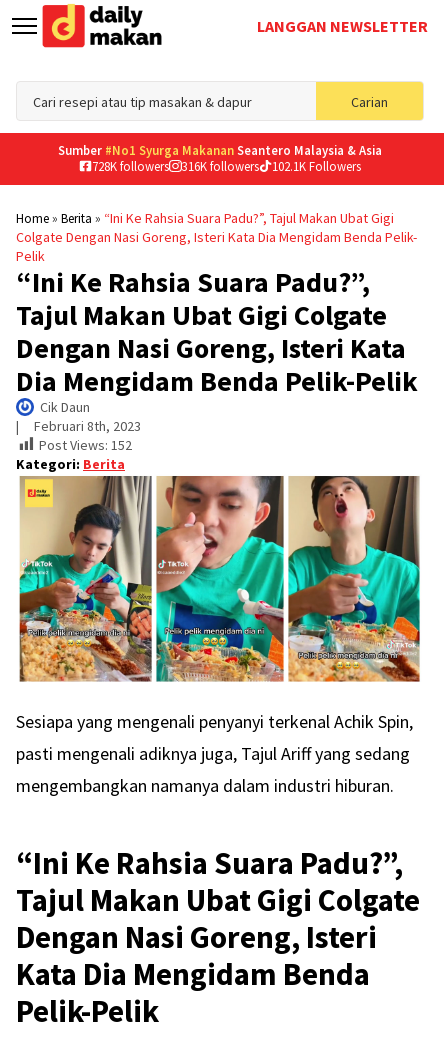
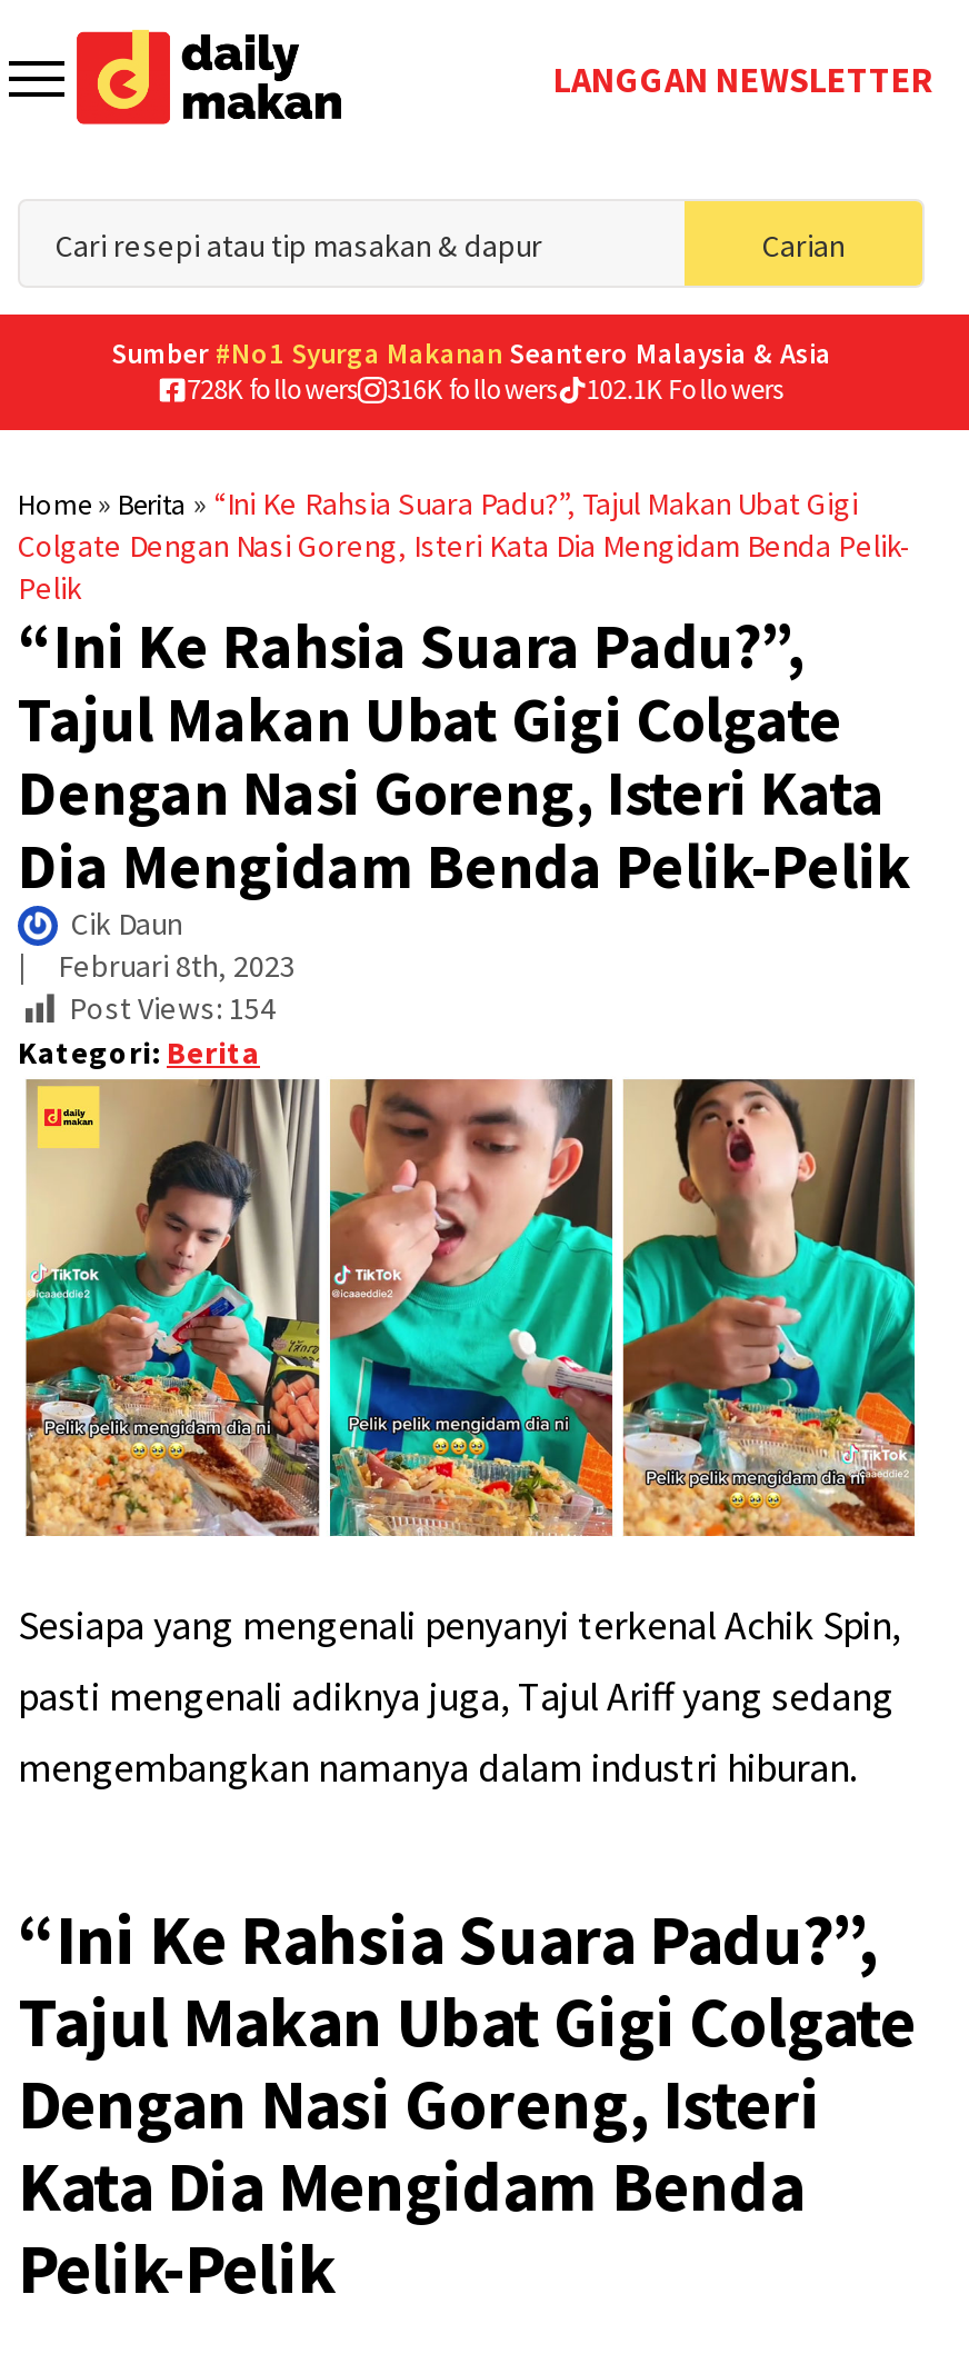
[39,435,132,453] Post Views: 152 -> [69,989,276,1029] Post Views: 154

